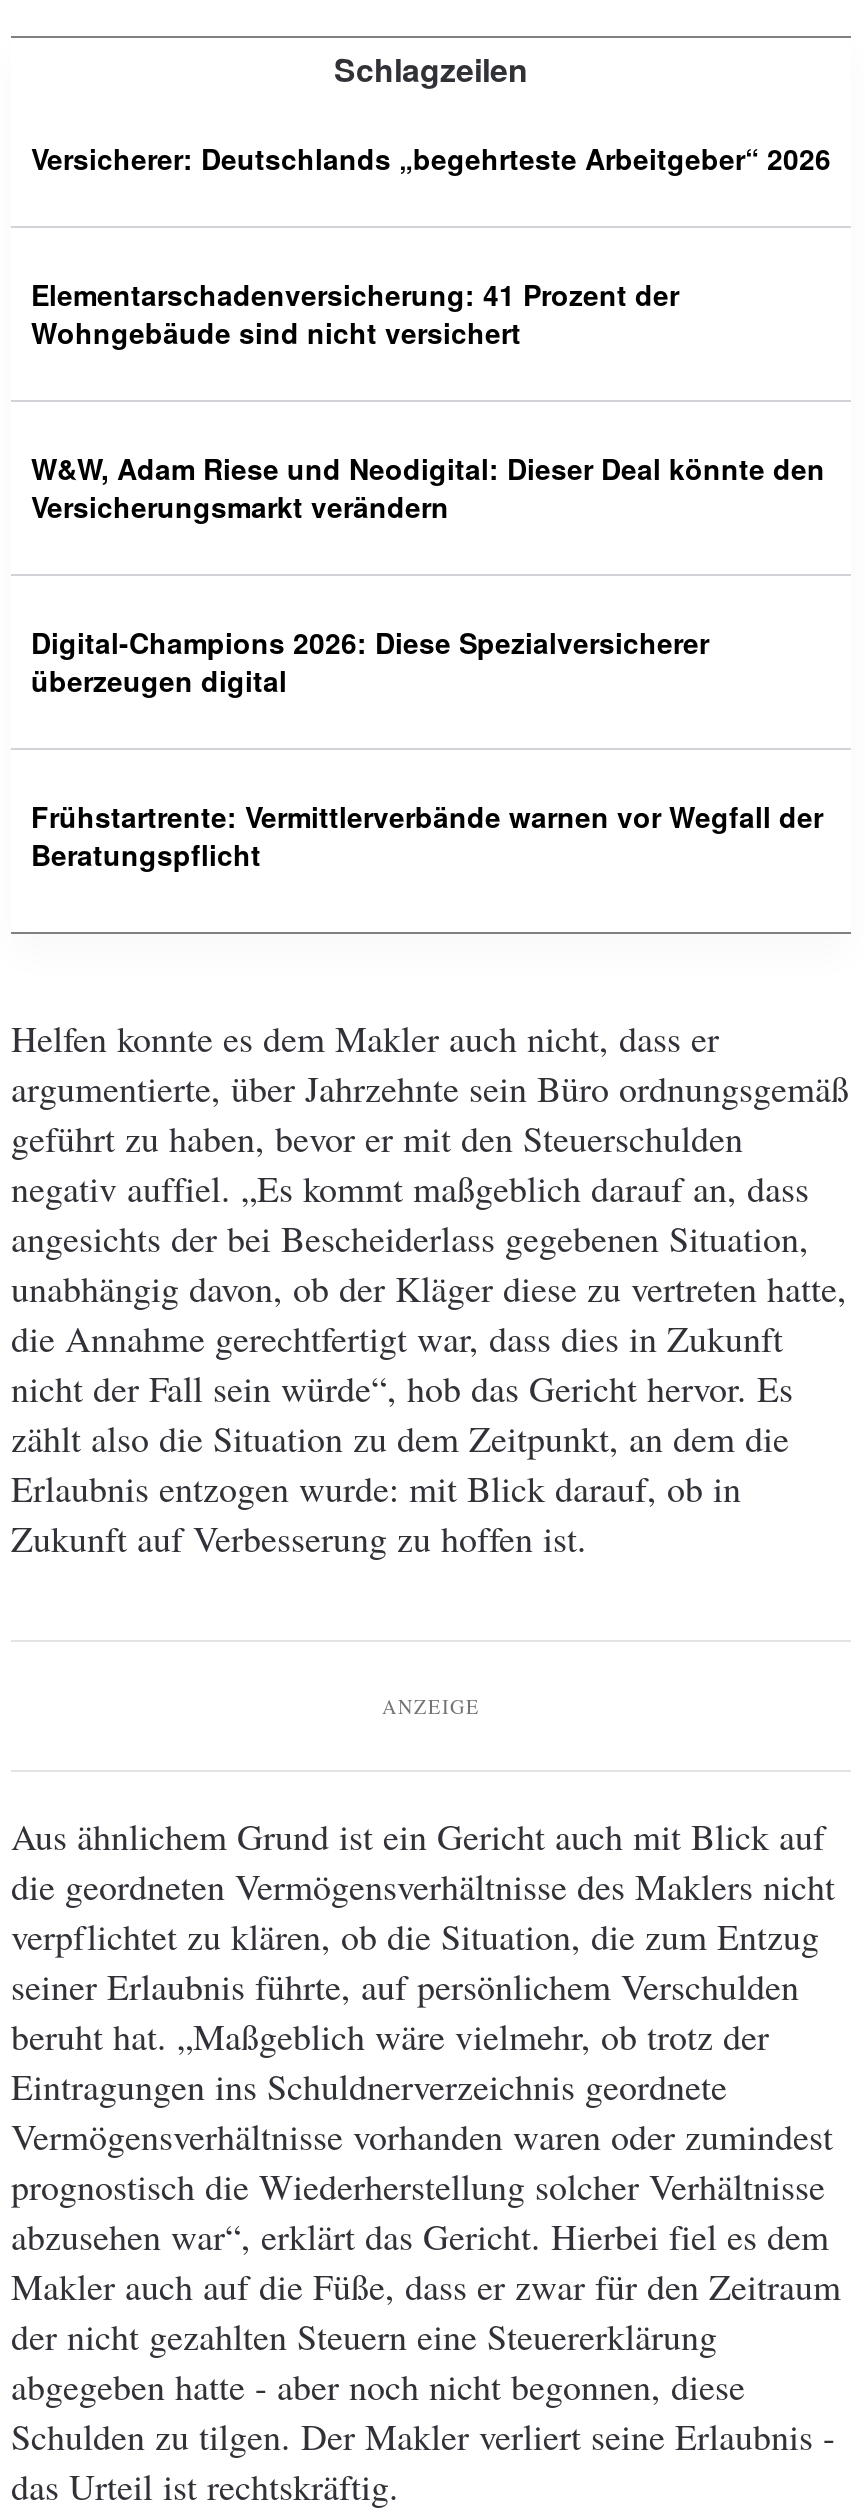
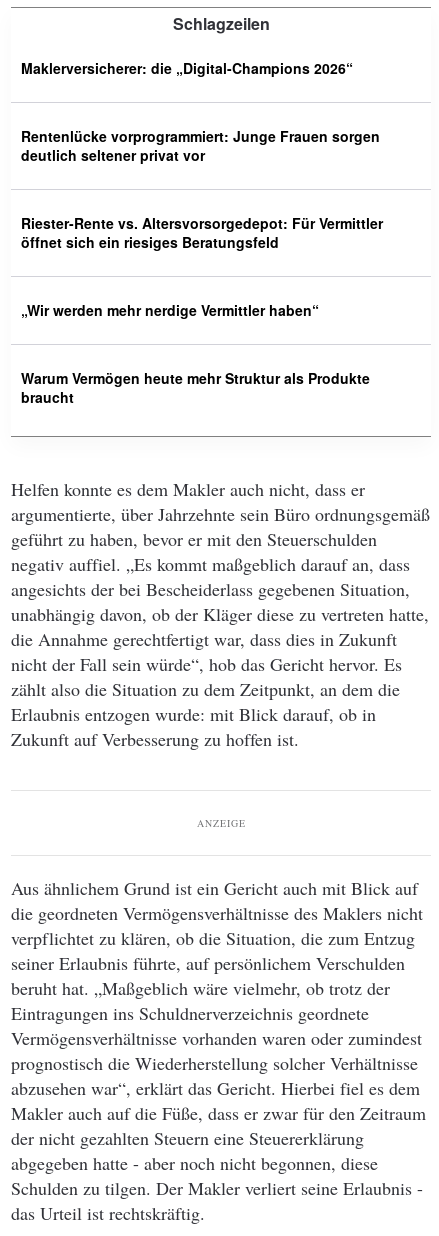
[31,137,831,177] Versicherer: Deutschlands „begehrteste Arbeitgeber“ 2026 -> [21,58,353,78] Maklerversicherer: die „Digital-Champions 2026“
[31,273,679,351] Elementarschadenversicherung: 41 Prozent der | Wohngebäude sind nicht versichert -> [21,126,380,165] Rentenlücke vorprogrammiert: Junge Frauen sorgen | deutlich seltener privat vor
[31,447,825,525] W&W, Adam Riese und Neodigital: Dieser Deal könnte den | Versicherungsmarkt verändern -> [21,213,383,252] Riester-Rente vs. Altersvorsorgedepot: Für Vermittler | öffnet sich ein riesiges Beratungsfeld
[31,621,709,699] Digital-Champions 2026: Diese Spezialversicherer | überzeugen digital -> [21,300,319,320] „Wir werden mehr nerdige Vermittler haben“
[31,795,823,873] Frühstartrente: Vermittlerverbände warnen vor Wegfall der | Beratungspflicht -> [21,368,370,407] Warum Vermögen heute mehr Struktur als Produkte | braucht

